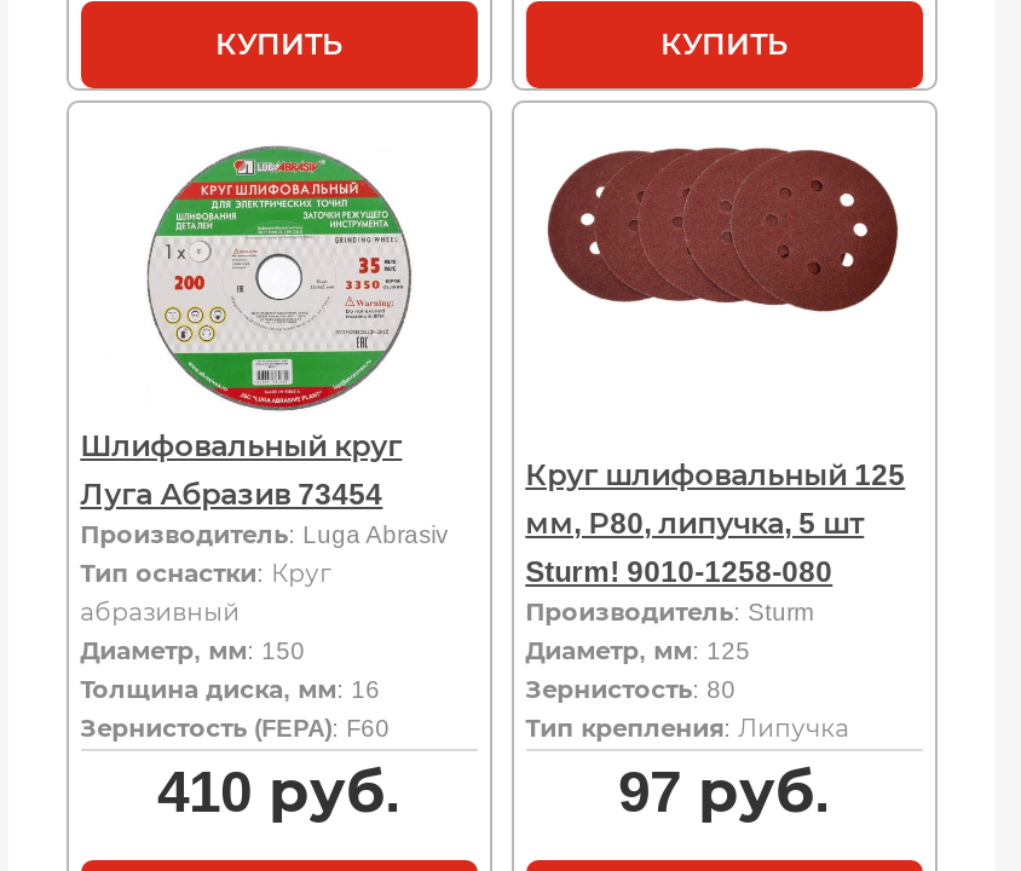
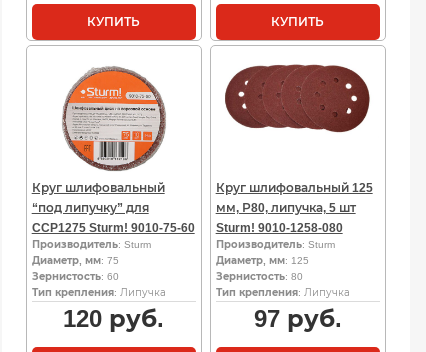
[80,145,448,823] [image] | Шлифовальный круг | Луга Абразив 73454 | Производитель: Luga Abrasiv | Тип оснастки: Круг | абразивный | Диаметр, мм: 150 | Толщина диска, мм: 16 | Зернистость (FEPA): F60 | 410 руб. -> [32,65,195,332] [image] | Круг шлифовальный | “под липучку” для | CCP1275 Sturm! 9010-75-60 | Производитель: Sturm | Диаметр, мм: 75 | Зернистость: 60 | Тип крепления: Липучка | 120 руб.

